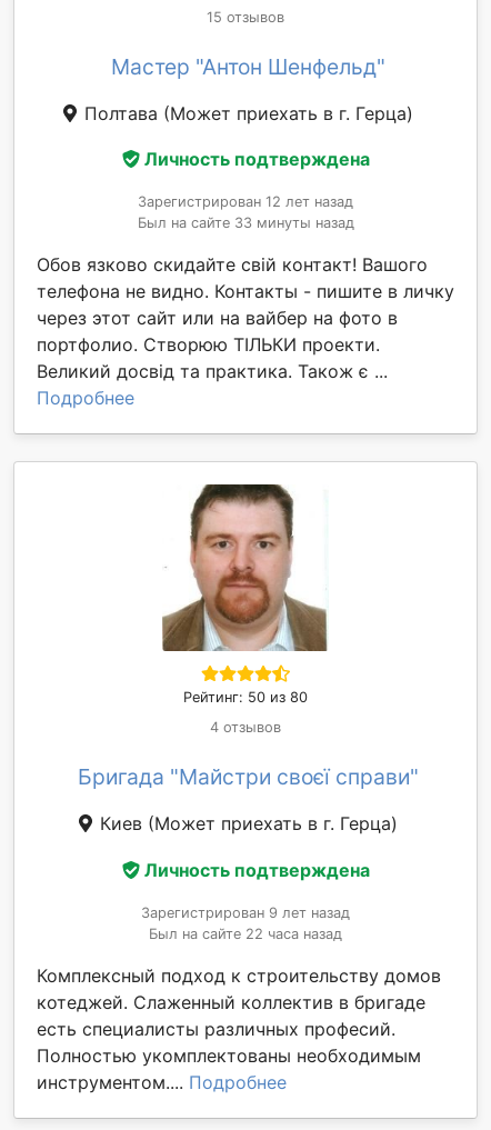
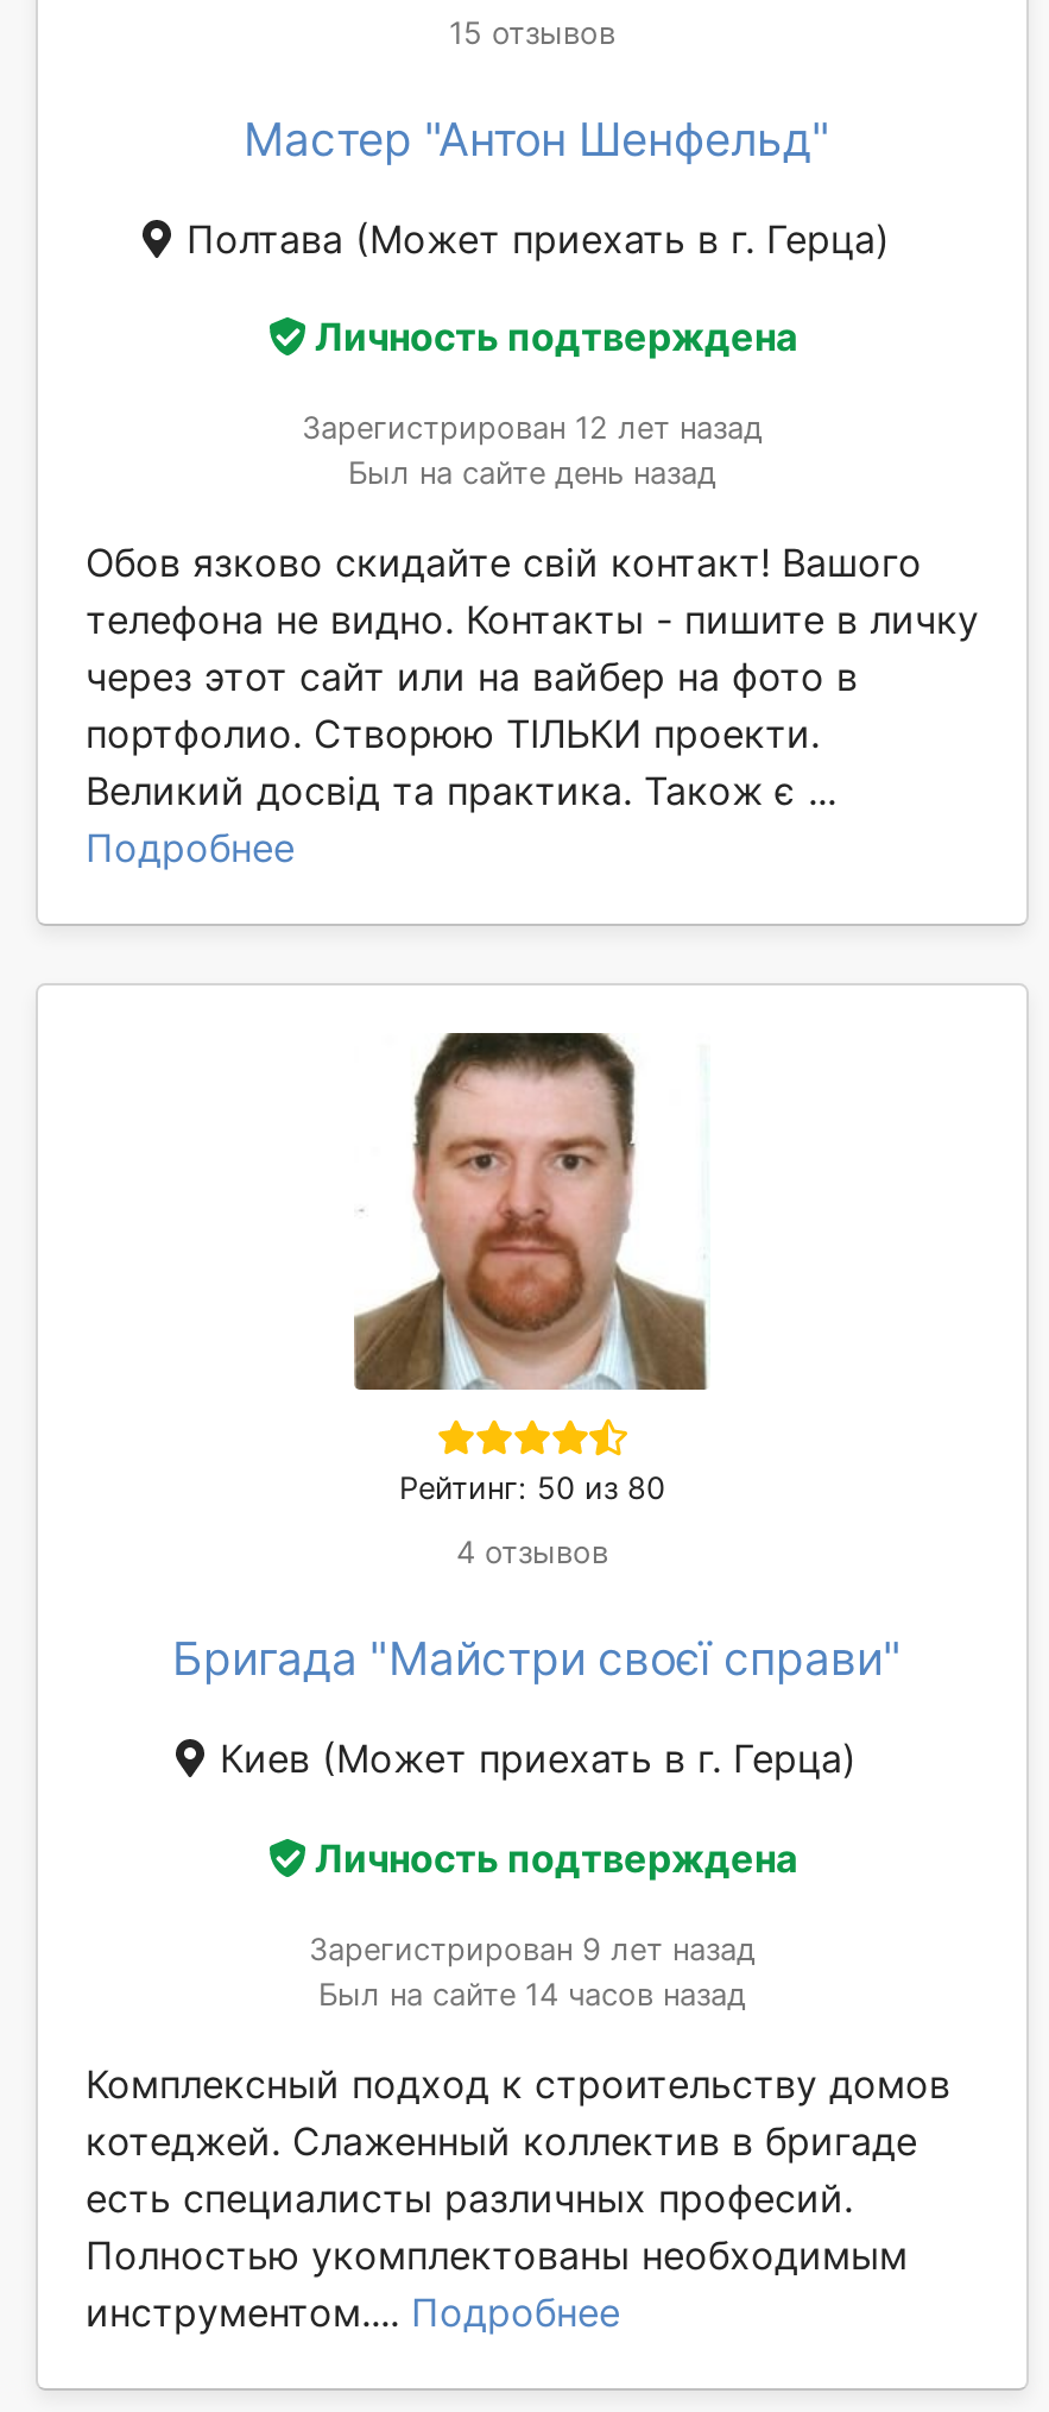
[137,215,354,231] Был на сайте 33 минуты назад -> [348,456,716,492] Был на сайте день назад
[149,926,342,942] Был на сайте 22 часа назад -> [318,1977,746,2013] Был на сайте 14 часов назад

